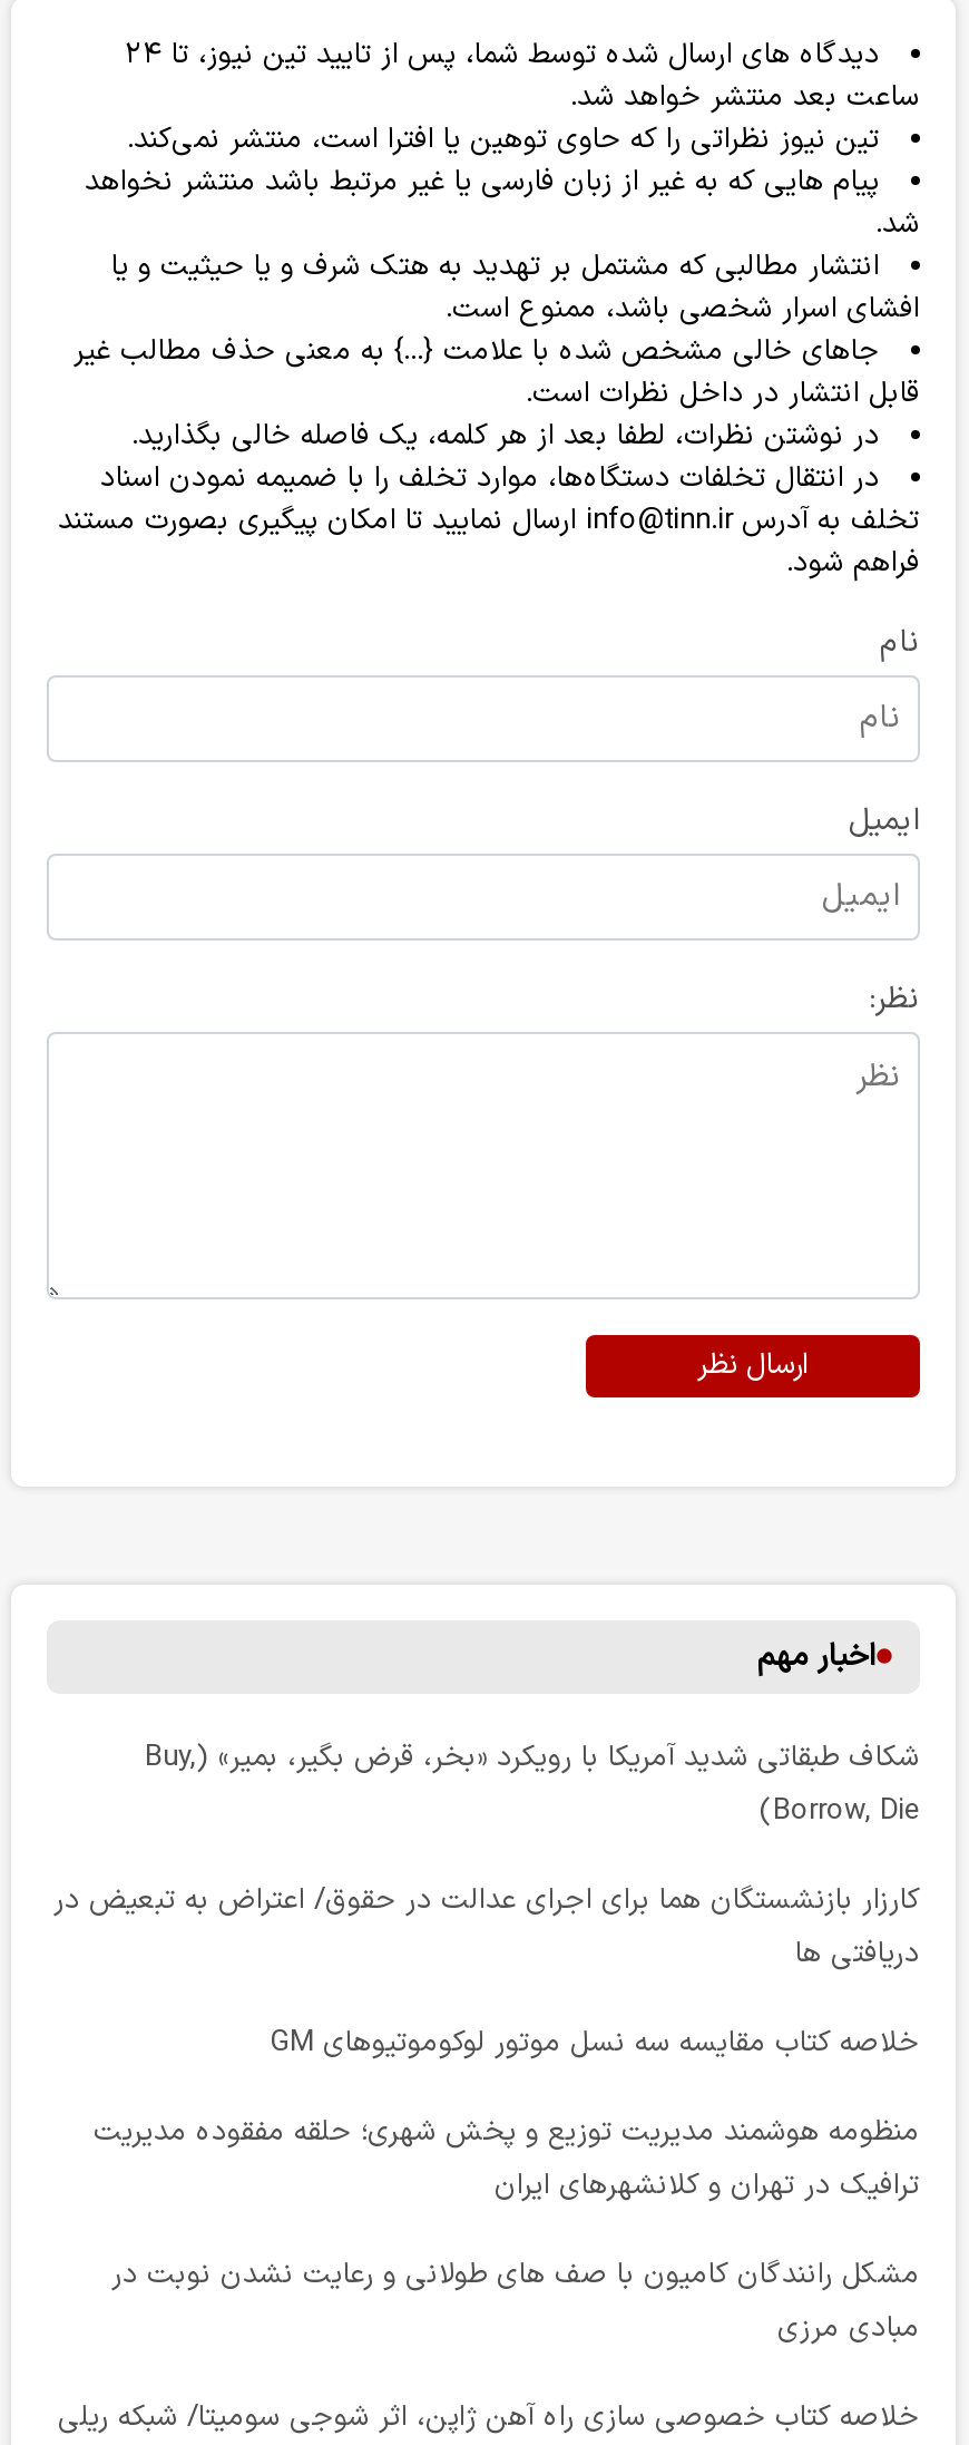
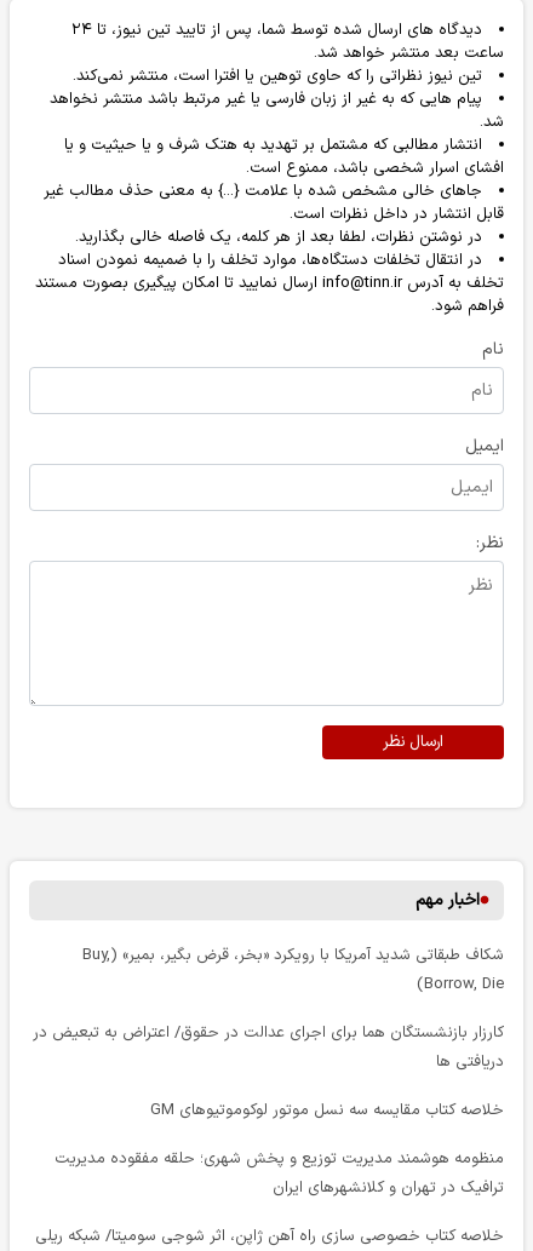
[111,2253,920,2349] مشکل رانندگان کامیون با صف‌ های طولانی و رعایت نشدن نوبت در | مبادی مرزی -> none

